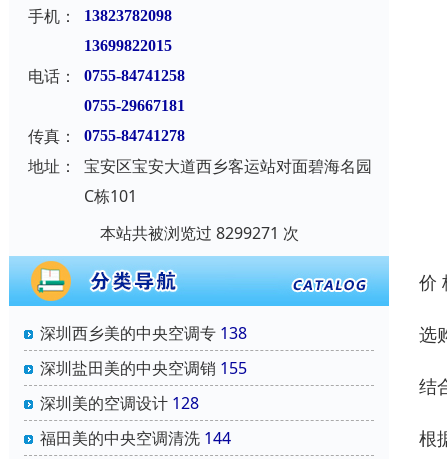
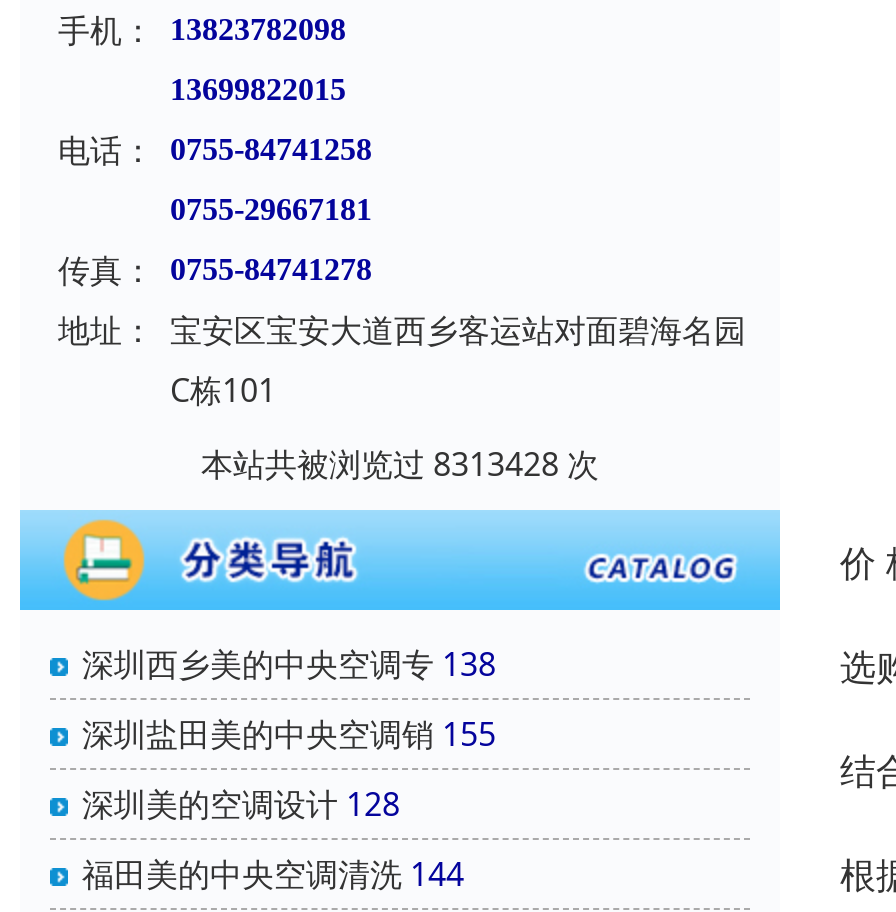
[99,222,298,244] 本站共被浏览过 8299271 次 -> [201,442,599,486] 本站共被浏览过 8313428 次

